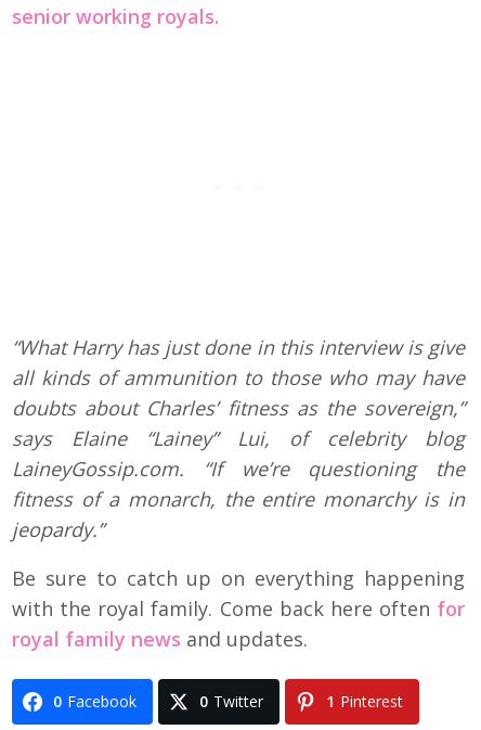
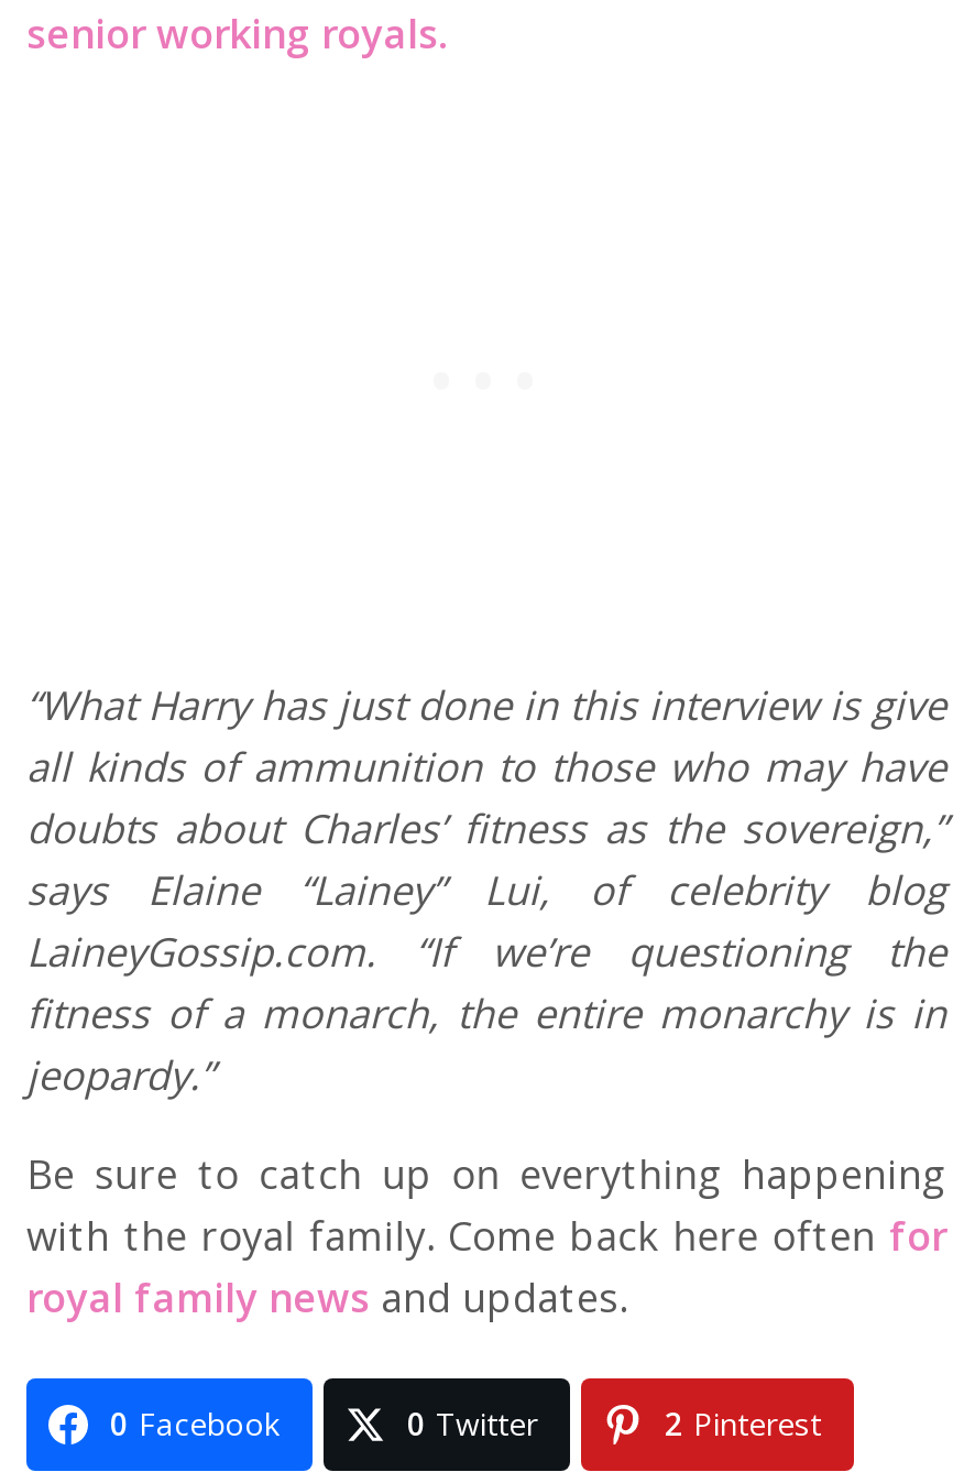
[326,691,403,712] 1 Pinterest -> [665,1403,821,1444] 2 Pinterest

